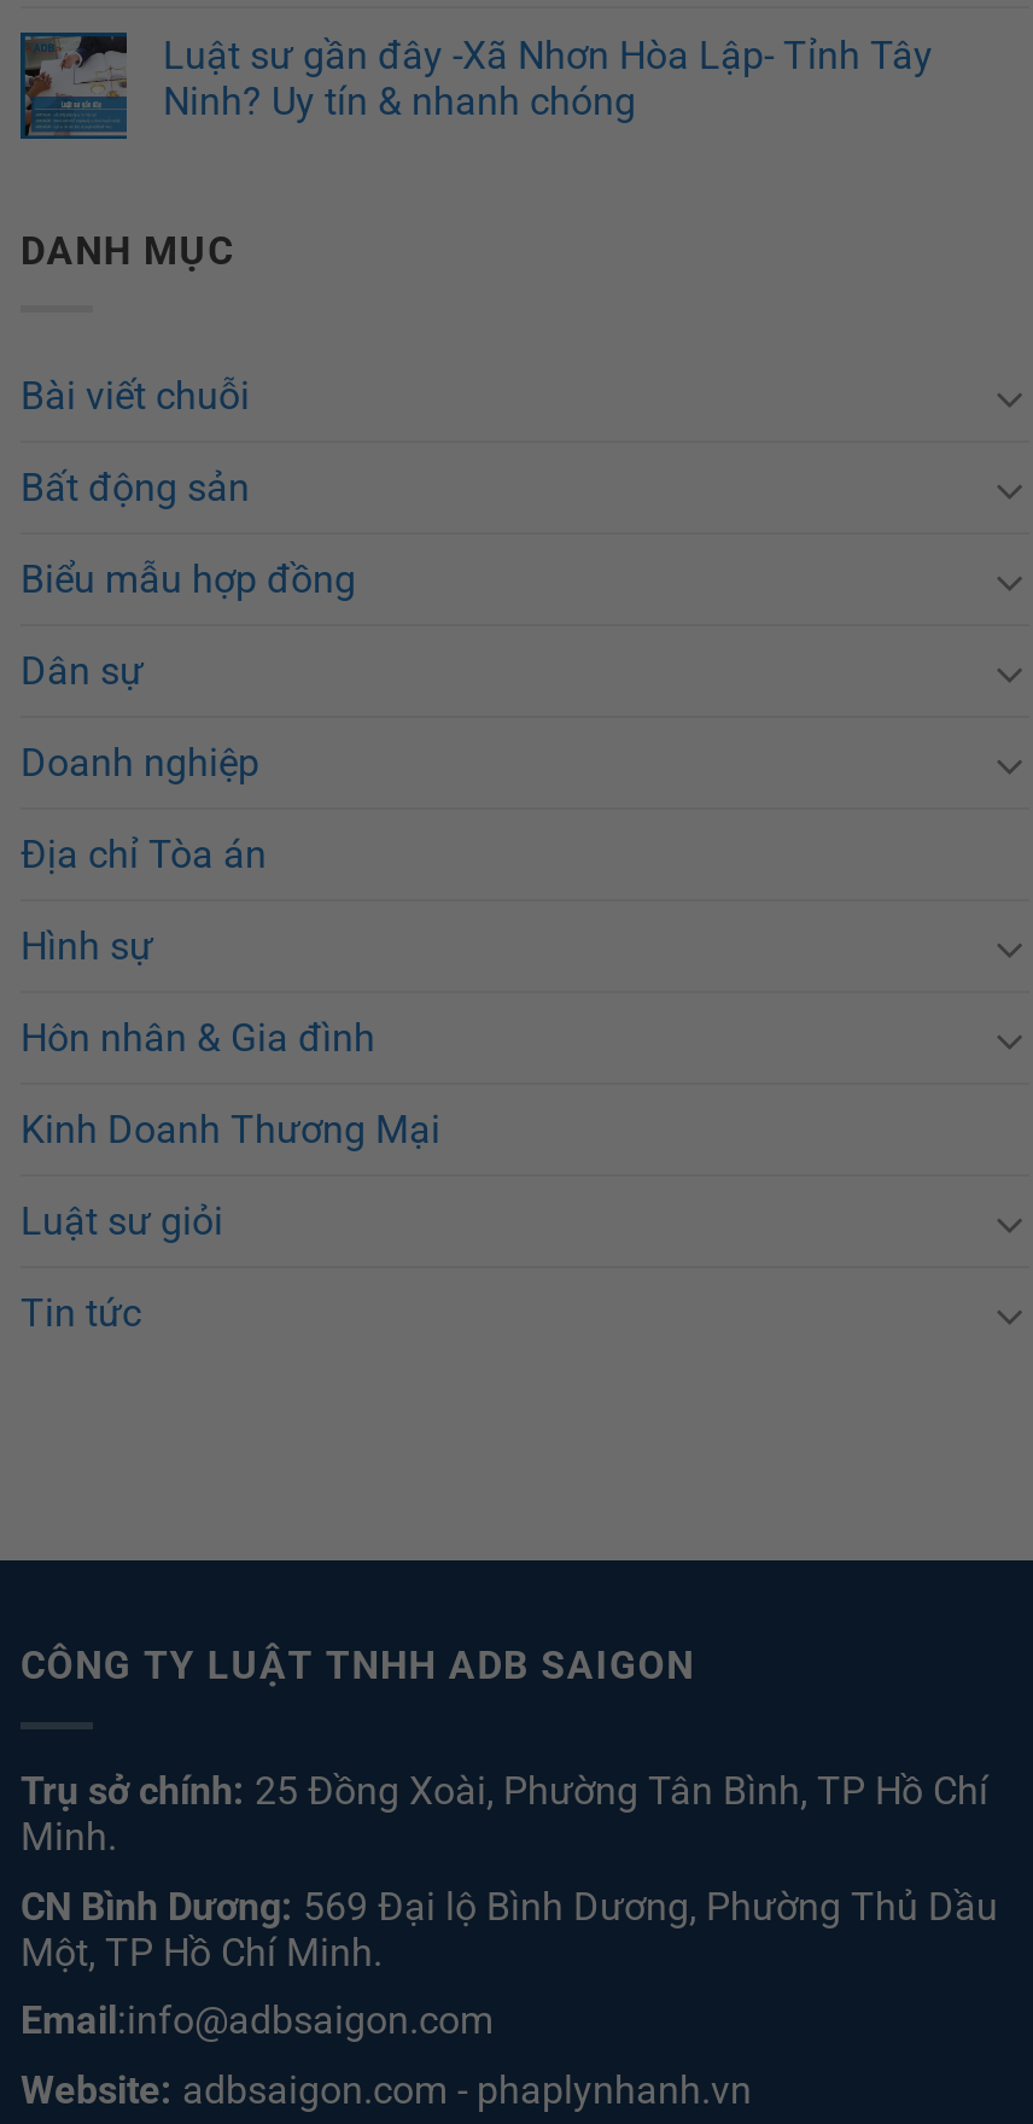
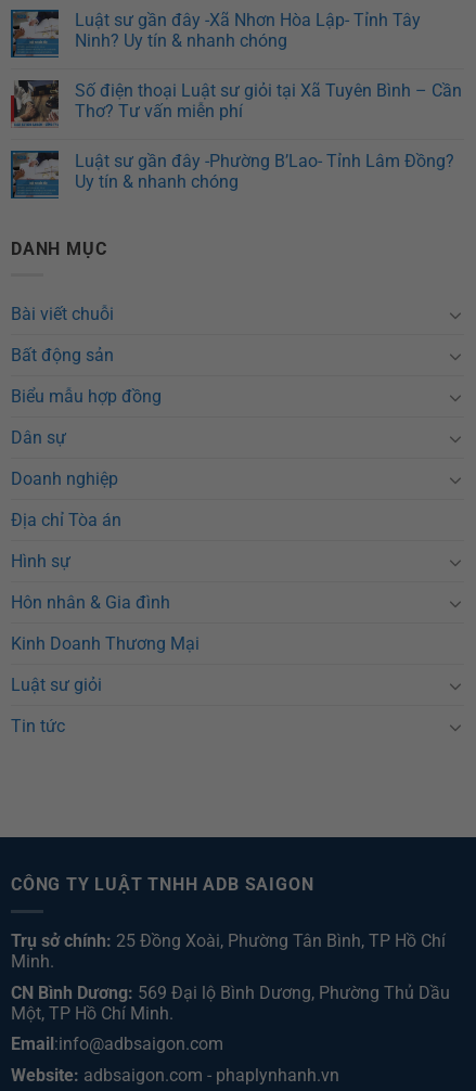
none -> [10,79,462,192] [image] | Số điện thoại Luật sư giỏi tại Xã Tuyên Bình – Cần | Thơ? Tư vấn miễn phí | Luật sư gần đây -Phường B’Lao- Tỉnh Lâm Đồng? | Uy tín & nhanh chóng

